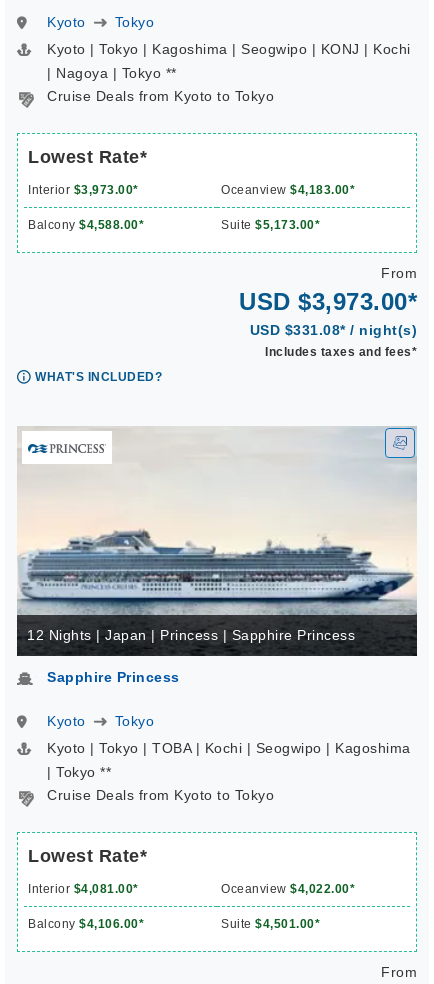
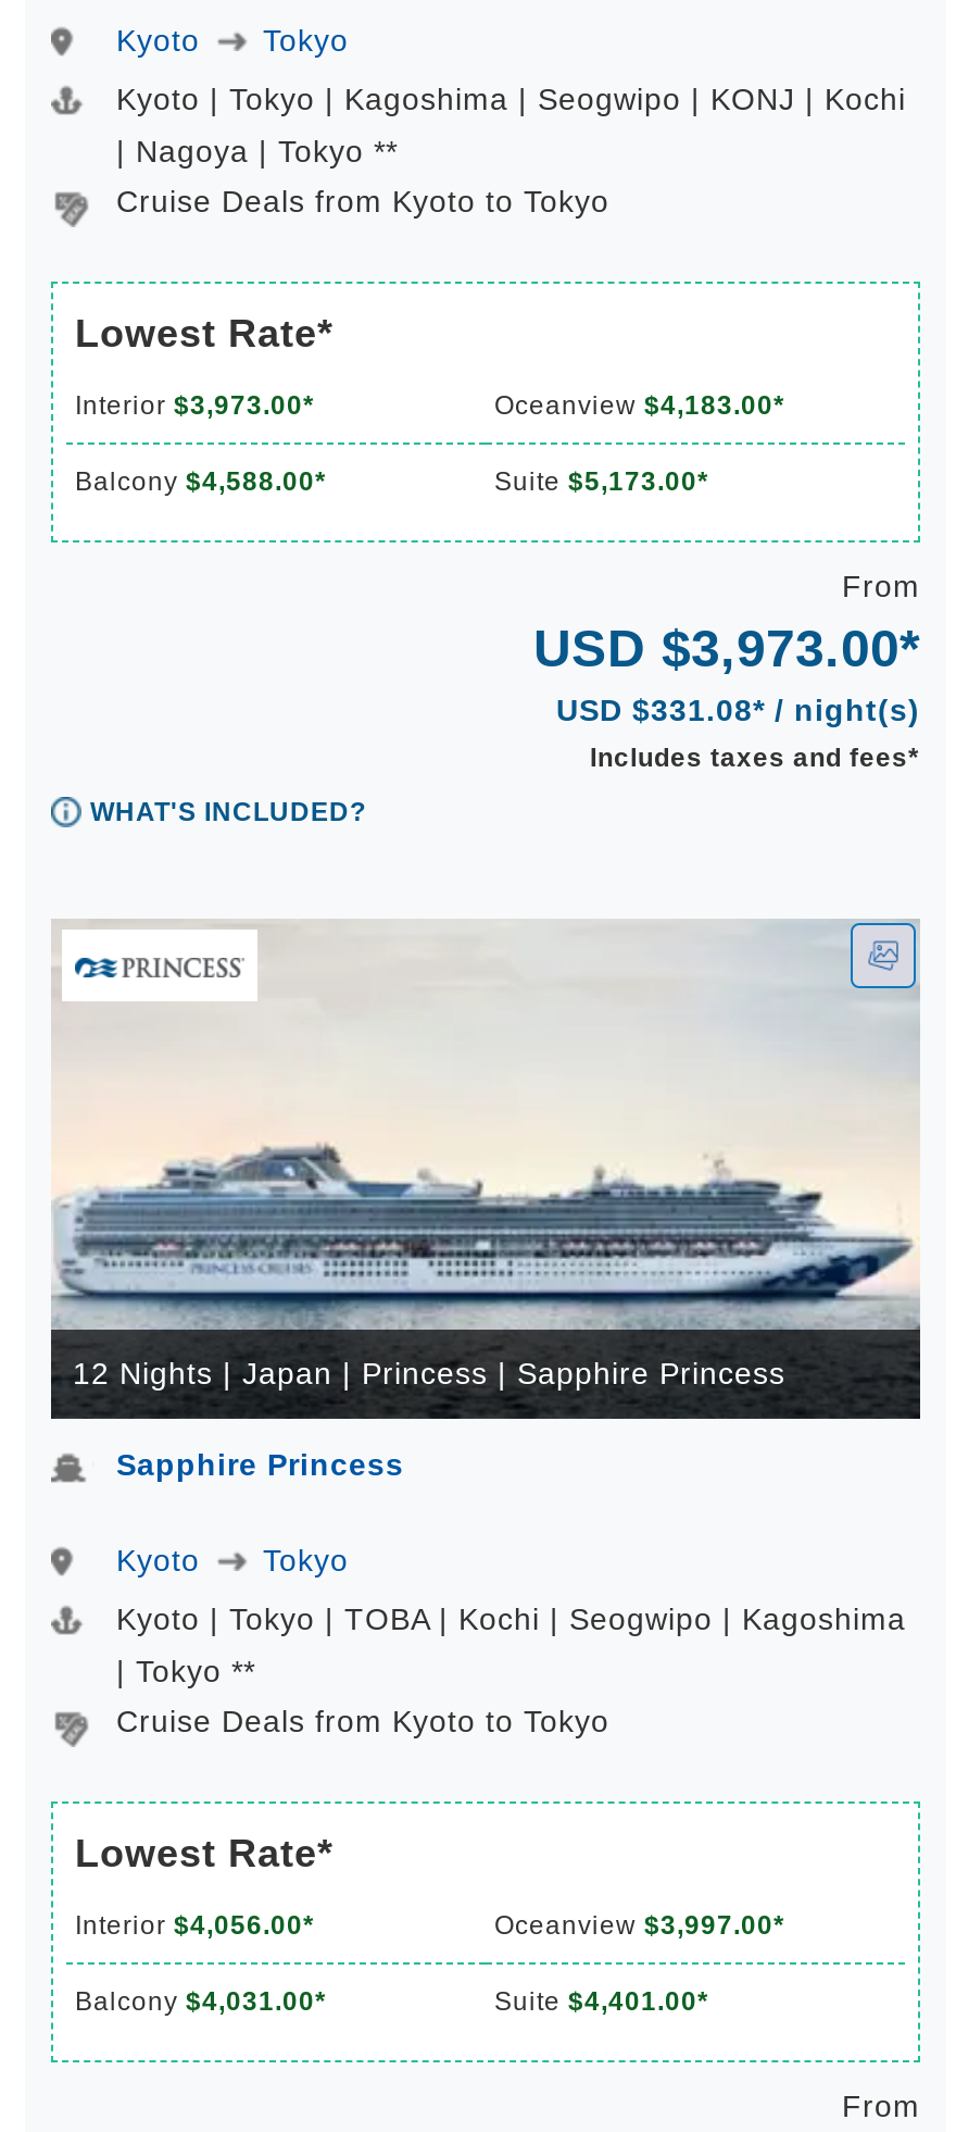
[28,882,138,896] Interior $4,081.00* -> [75,1910,315,1941] Interior $4,056.00*
[221,882,355,896] Oceanview $4,022.00* -> [494,1910,785,1941] Oceanview $3,997.00*
[28,917,144,931] Balcony $4,106.00* -> [75,1986,327,2017] Balcony $4,031.00*
[221,917,320,931] Suite $4,501.00* -> [494,1986,709,2017] Suite $4,401.00*

